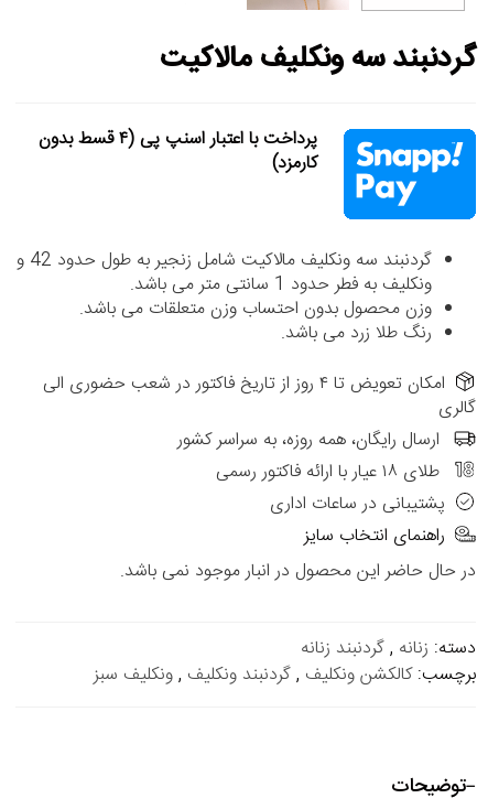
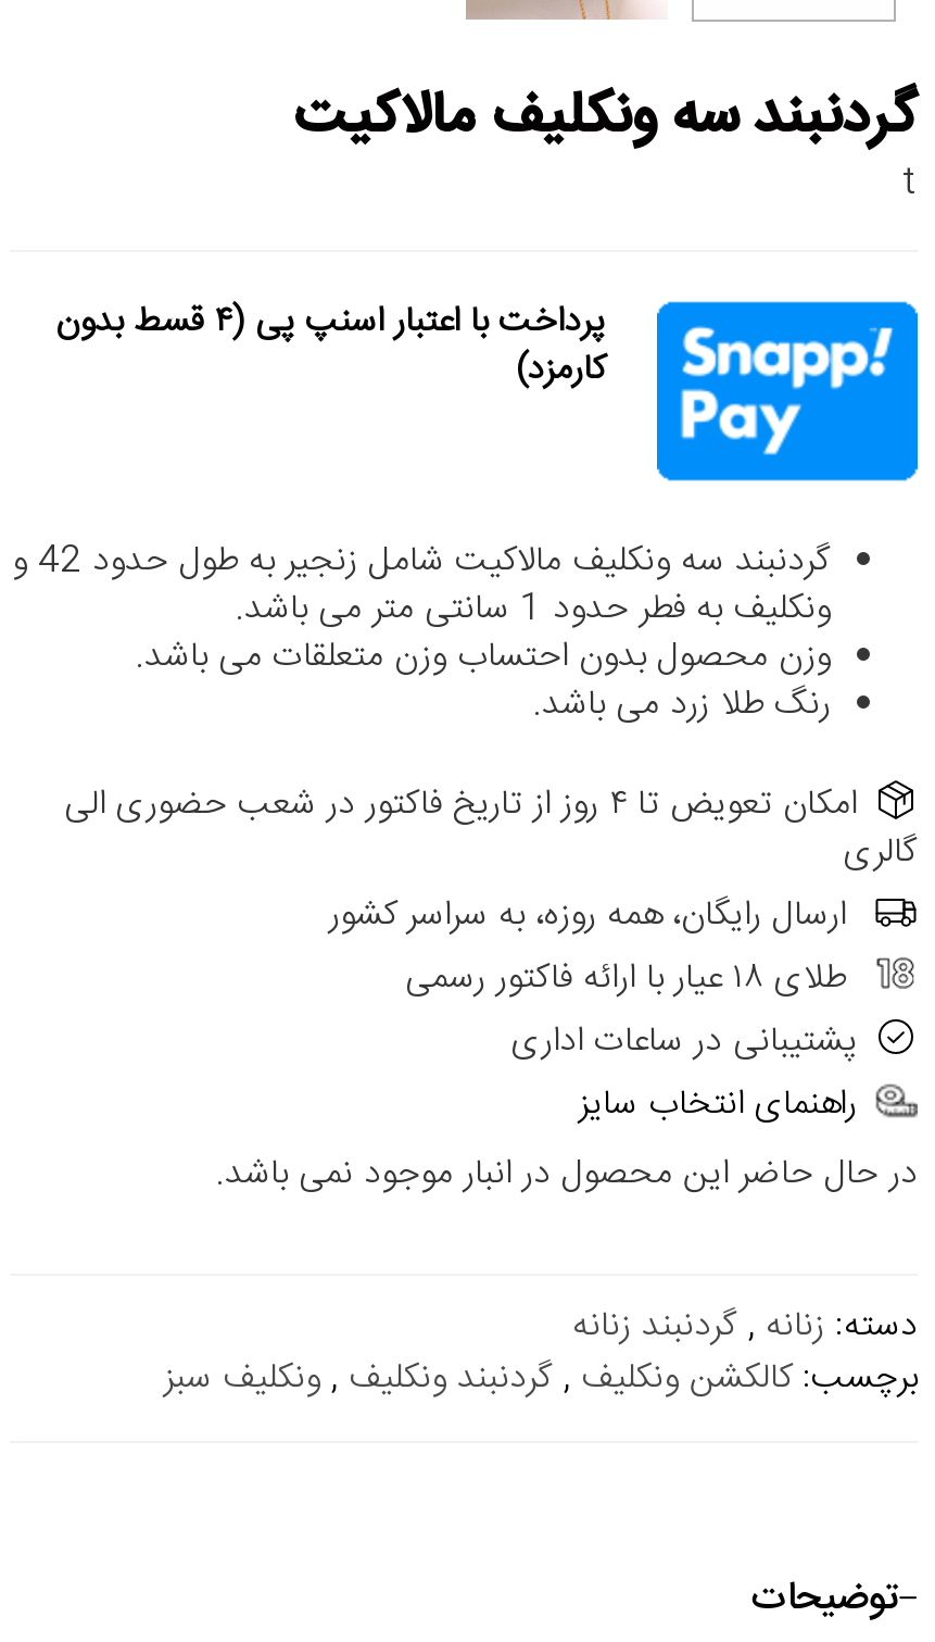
none -> [902,155,918,214] t

